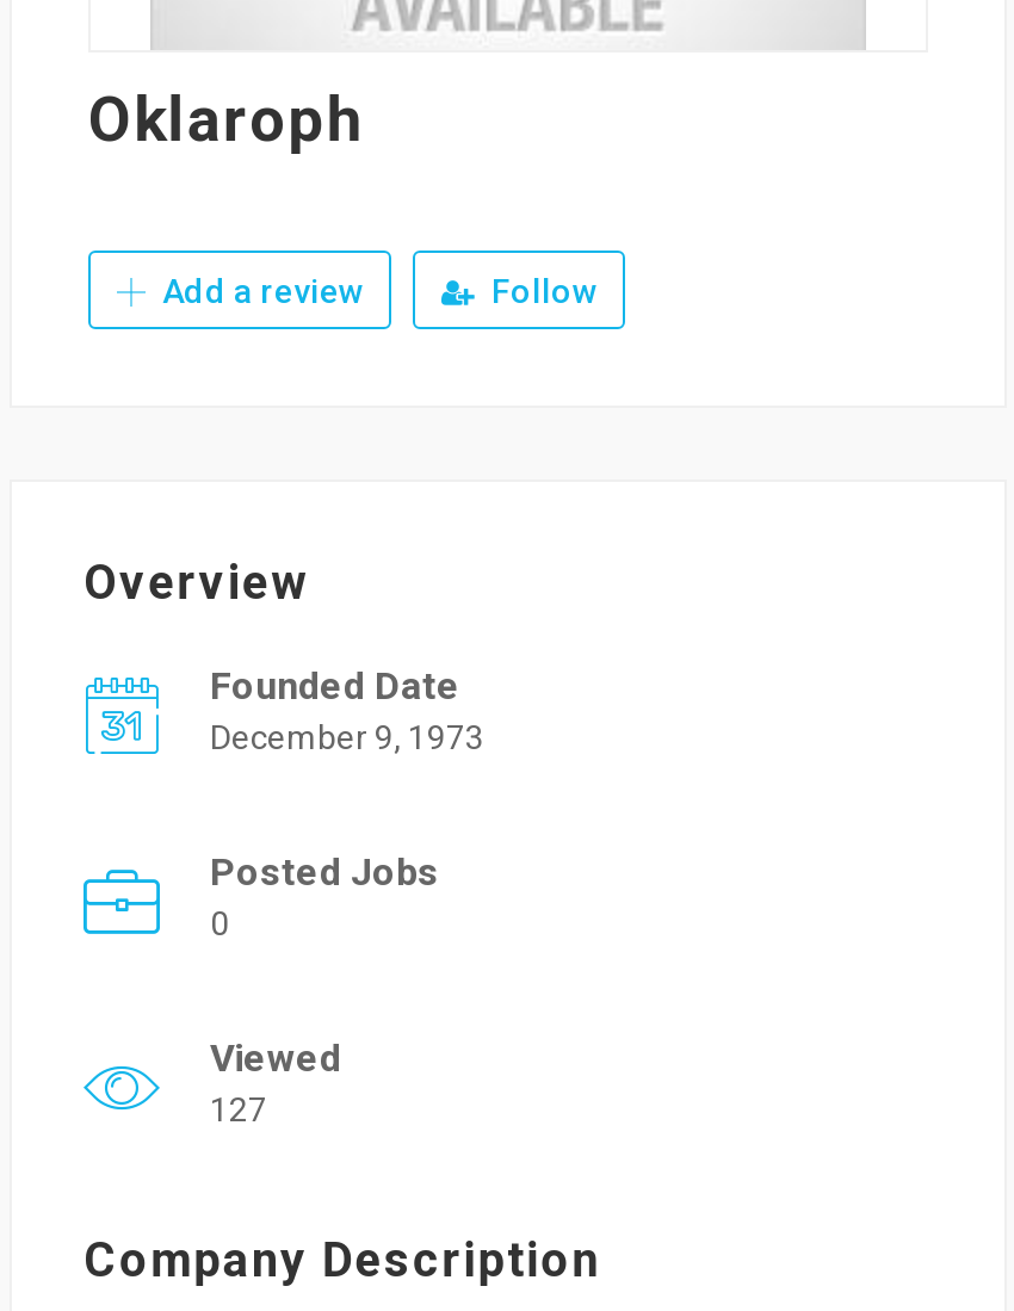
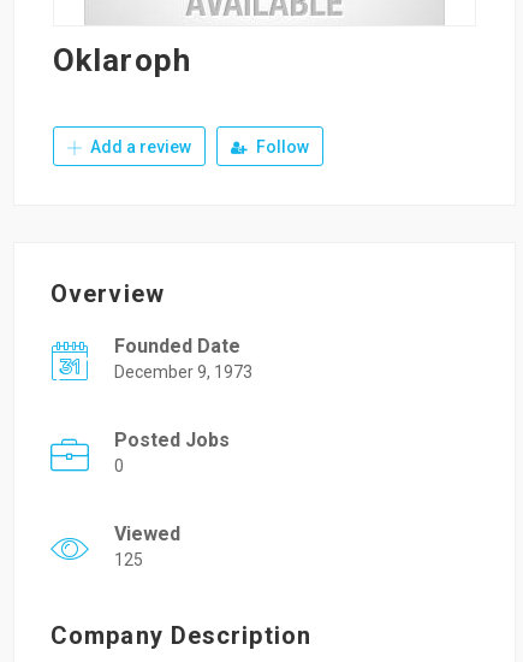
[210,1090,267,1128] 127 -> [114,550,143,569] 125

